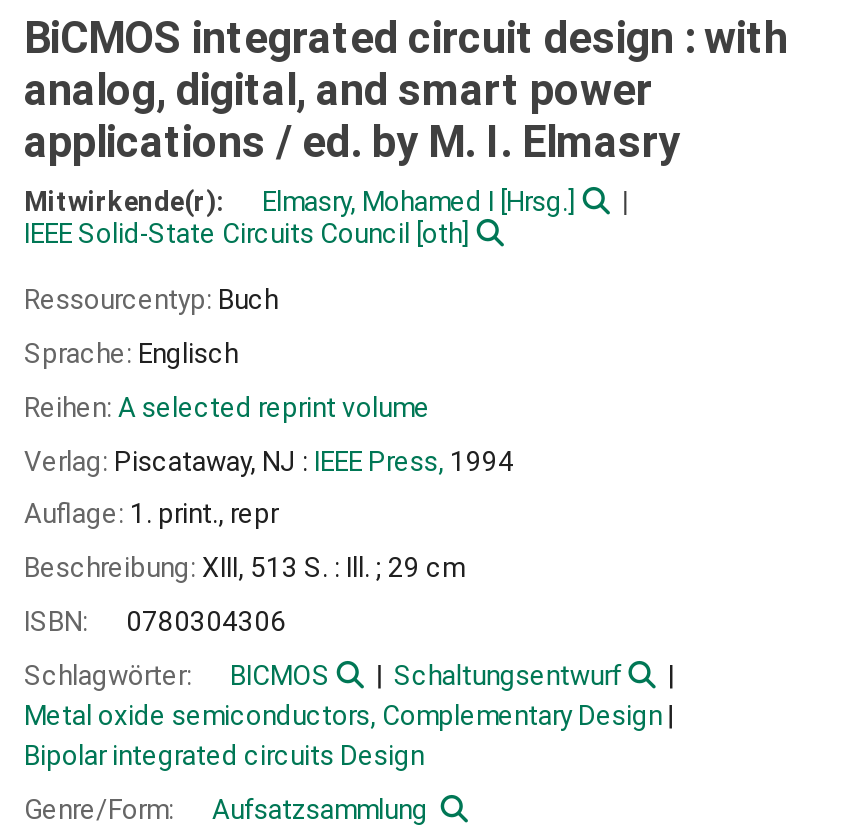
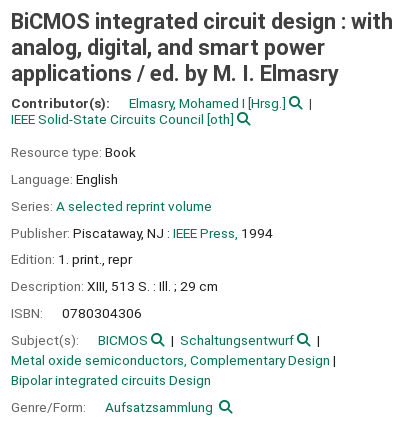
[24,186,230,218] Mitwirkende(r): -> [11,95,113,111] Contributor(s):
[24,283,278,315] Ressourcentyp: Buch -> [11,144,136,160] Resource type: Book
[24,337,238,369] Sprache: Englisch -> [11,171,118,187] Language: English
[24,391,430,423] Reihen: A selected reprint volume -> [11,198,212,214] Series: A selected reprint volume
[24,444,514,476] Verlag: Piscataway, NJ : IEEE Press, 1994 -> [11,225,273,241] Publisher: Piscataway, NJ : IEEE Press, 1994
[24,498,278,530] Auflage: 1. print., repr -> [11,251,132,267] Edition: 1. print., repr
[24,551,464,583] Beschreibung: XIII, 513 S. : Ill. ; 29 cm -> [11,278,218,294] Description: XIII, 513 S. : Ill. ; 29 cm
[24,659,198,691] Schlagwörter: -> [11,332,82,348] Subject(s):

